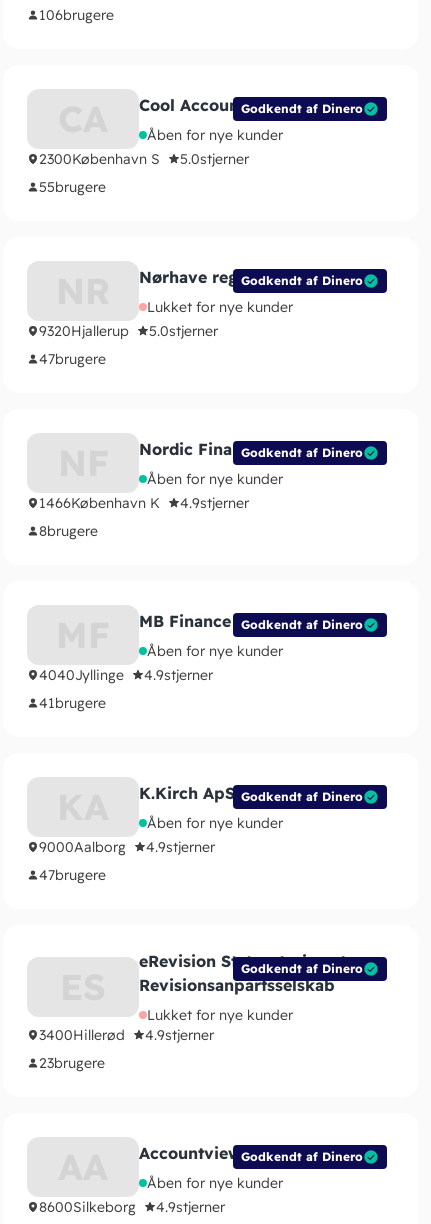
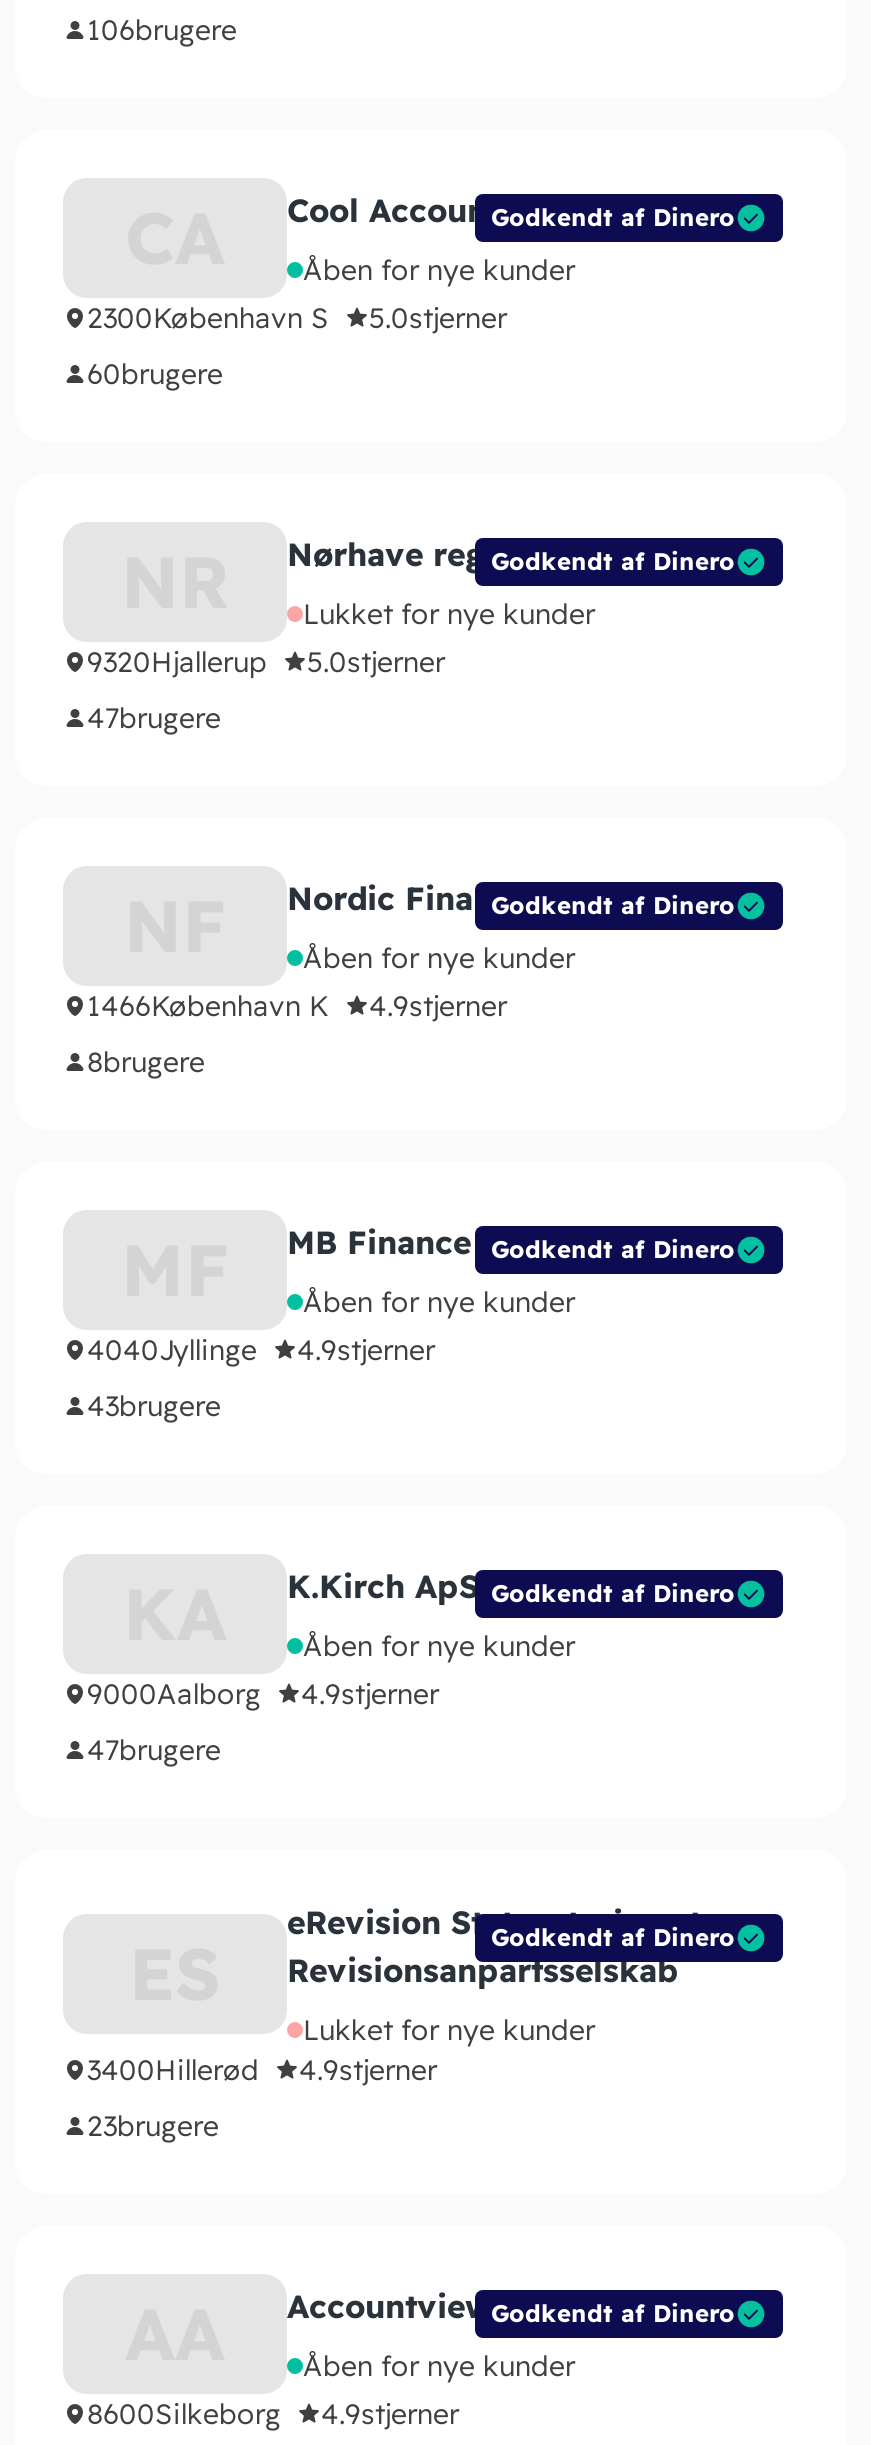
[39,178,106,196] 55brugere -> [87,357,223,393] 60brugere
[39,694,106,712] 41brugere -> [87,1389,221,1425] 43brugere

